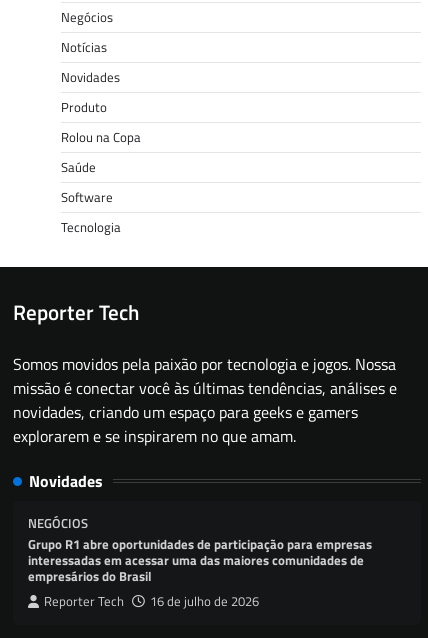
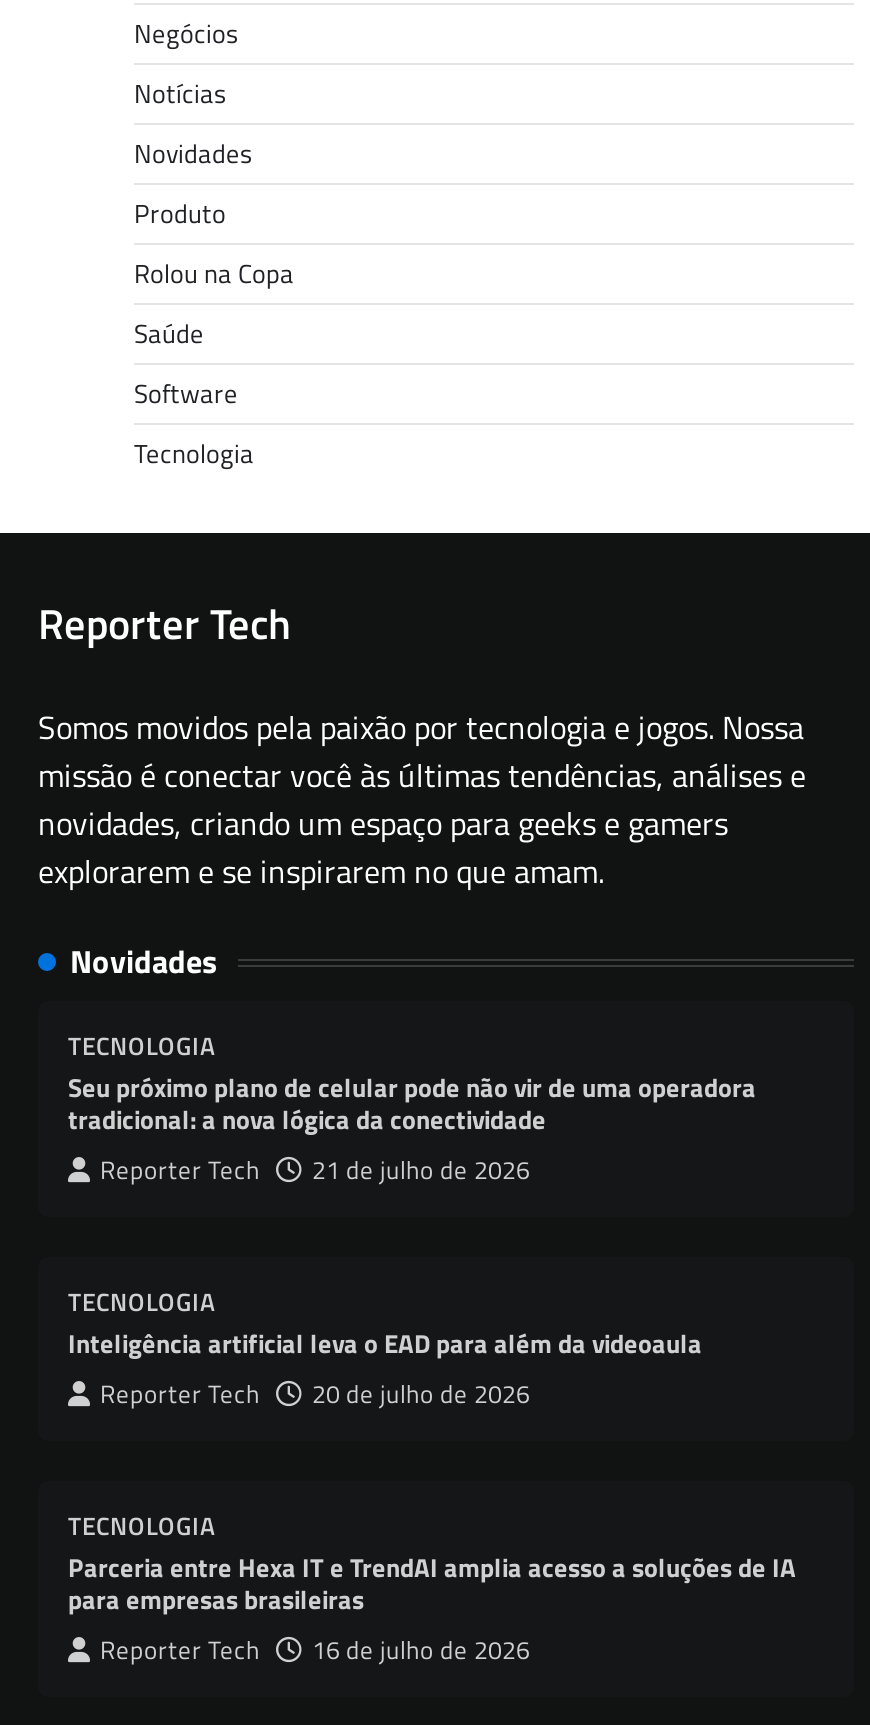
[28,514,372,586] NEGÓCIOS | Grupo R1 abre oportunidades de participação para empresas | interessadas em acessar uma das maiores comunidades de | empresários do Brasil -> [68,1027,796,1619] TECNOLOGIA | Seu próximo plano de celular pode não vir de uma operadora | tradicional: a nova lógica da conectividade | Reporter Tech | 21 de julho de 2026 | TECNOLOGIA | Inteligência artificial leva o EAD para além da videoaula | Reporter Tech | 20 de julho de 2026 | TECNOLOGIA | Parceria entre Hexa IT e TrendAI amplia acesso a soluções de IA | para empresas brasileiras

